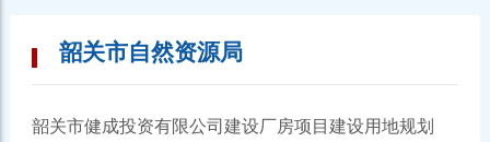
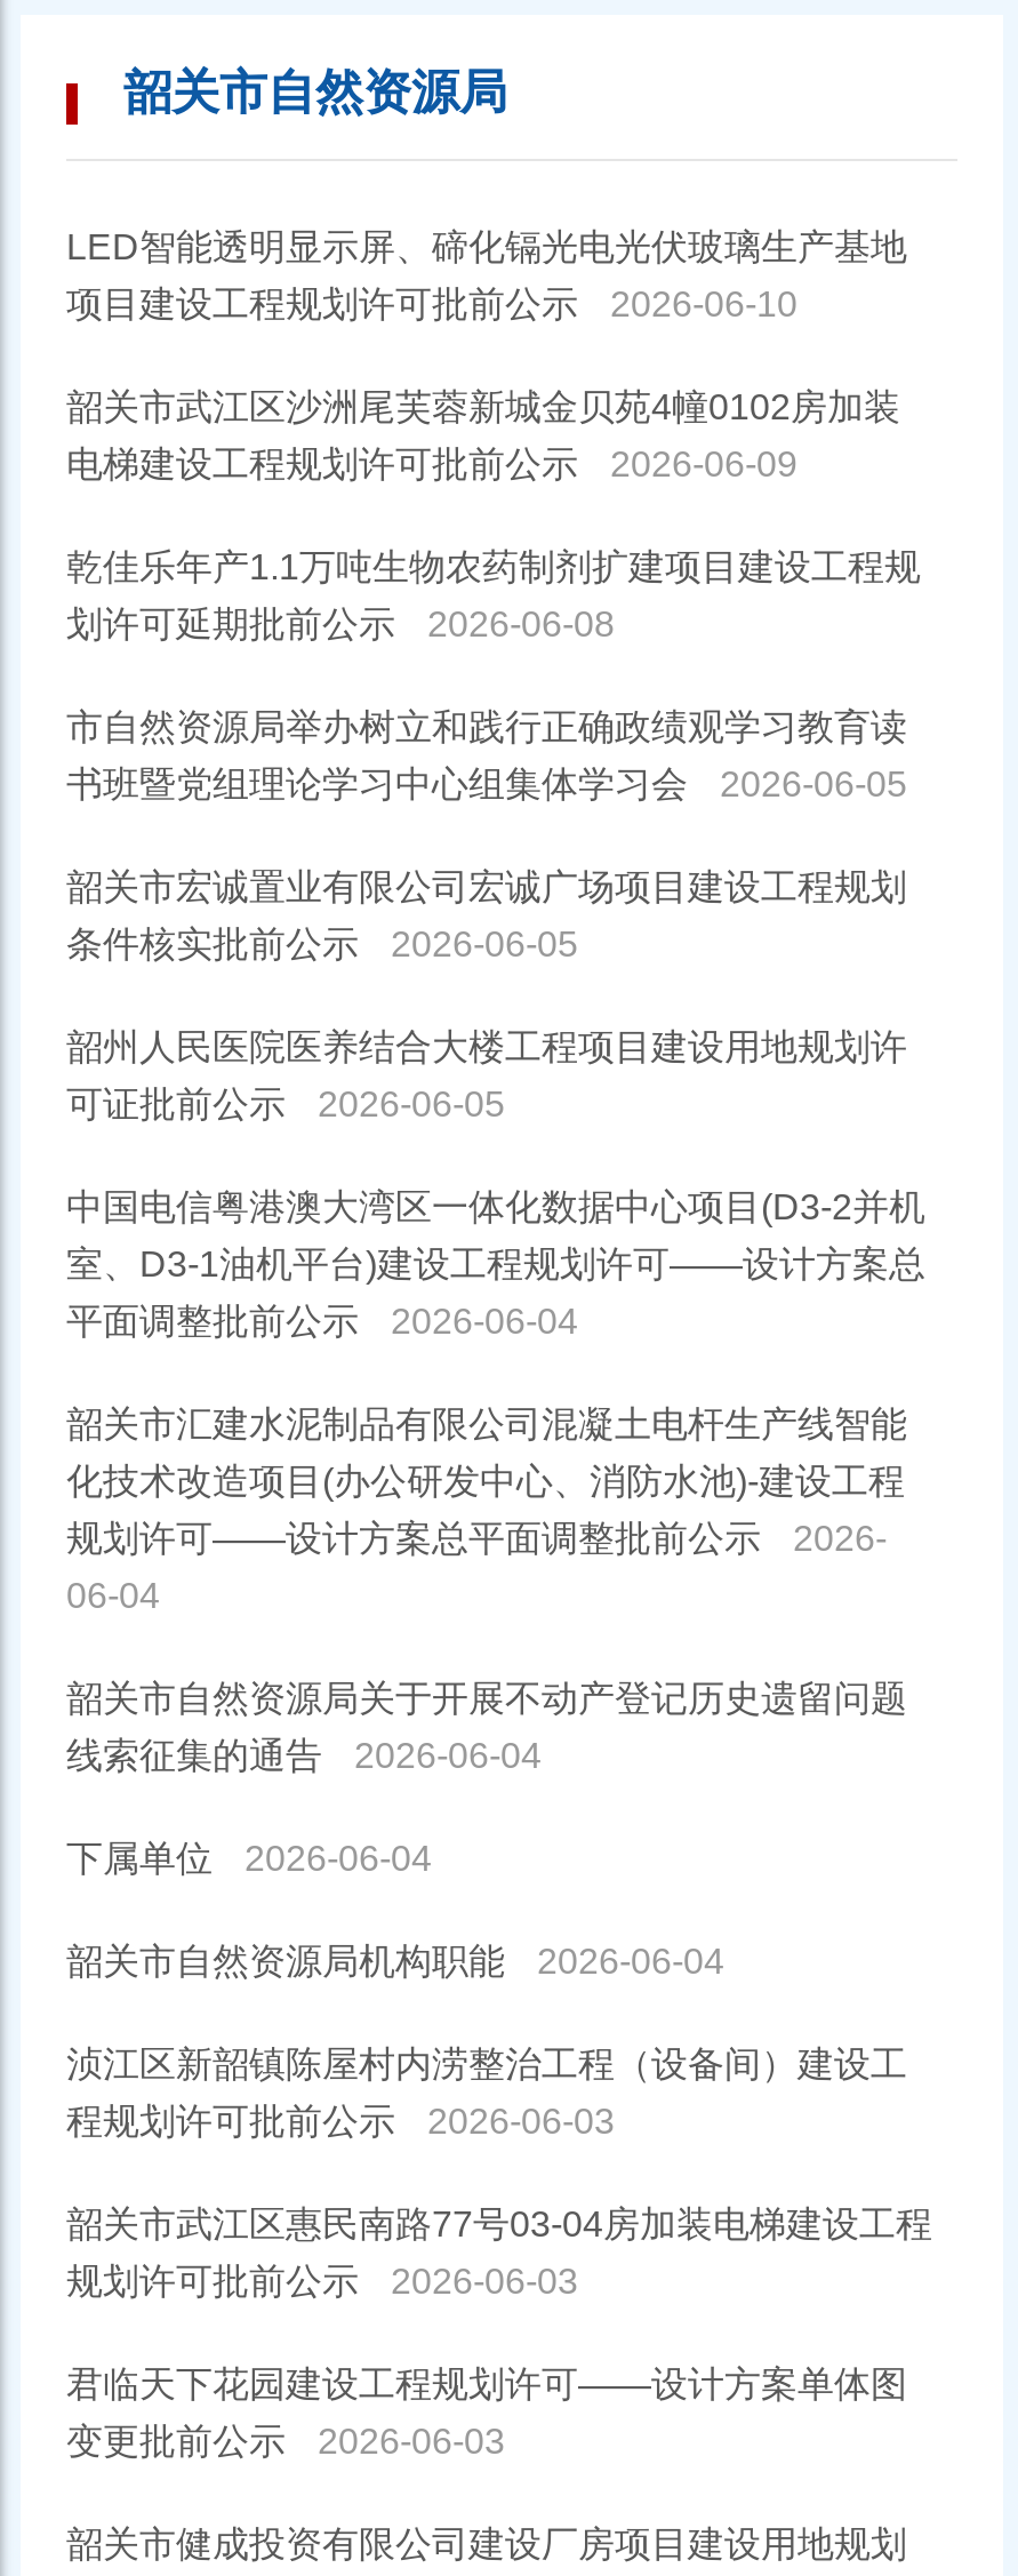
none -> [66,227,932,2460] LED智能透明显示屏、碲化镉光电光伏玻璃生产基地 | 项目建设工程规划许可批前公示 | 2026-06-10 | 韶关市武江区沙洲尾芙蓉新城金贝苑4幢0102房加装 | 电梯建设工程规划许可批前公示 | 2026-06-09 | 乾佳乐年产1.1万吨生物农药制剂扩建项目建设工程规 | 划许可延期批前公示 | 2026-06-08 | 市自然资源局举办树立和践行正确政绩观学习教育读 | 书班暨党组理论学习中心组集体学习会 | 2026-06-05 | 韶关市宏诚置业有限公司宏诚广场项目建设工程规划 | 条件核实批前公示 | 2026-06-05 | 韶州人民医院医养结合大楼工程项目建设用地规划许 | 可证批前公示 | 2026-06-05 | 中国电信粤港澳大湾区一体化数据中心项目(D3-2并机 | 室、D3-1油机平台)建设工程规划许可——设计方案总 | 平面调整批前公示 | 2026-06-04 | 韶关市汇建水泥制品有限公司混凝土电杆生产线智能 | 化技术改造项目(办公研发中心、消防水池)-建设工程 | 规划许可——设计方案总平面调整批前公示 | 2026- | 06-04 | 韶关市自然资源局关于开展不动产登记历史遗留问题 | 线索征集的通告 | 2026-06-04 | 下属单位 | 2026-06-04 | 韶关市自然资源局机构职能 | 2026-06-04 | 浈江区新韶镇陈屋村内涝整治工程（设备间）建设工 | 程规划许可批前公示 | 2026-06-03 | 韶关市武江区惠民南路77号03-04房加装电梯建设工程 | 规划许可批前公示 | 2026-06-03 | 君临天下花园建设工程规划许可——设计方案单体图 | 变更批前公示 | 2026-06-03

